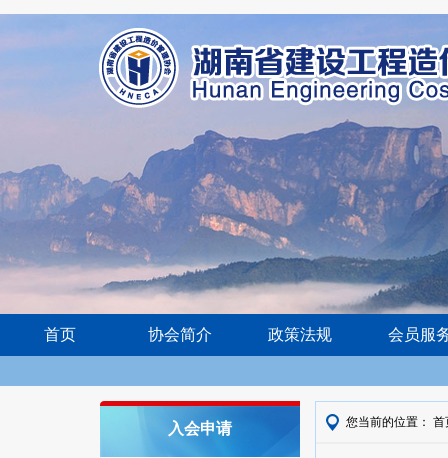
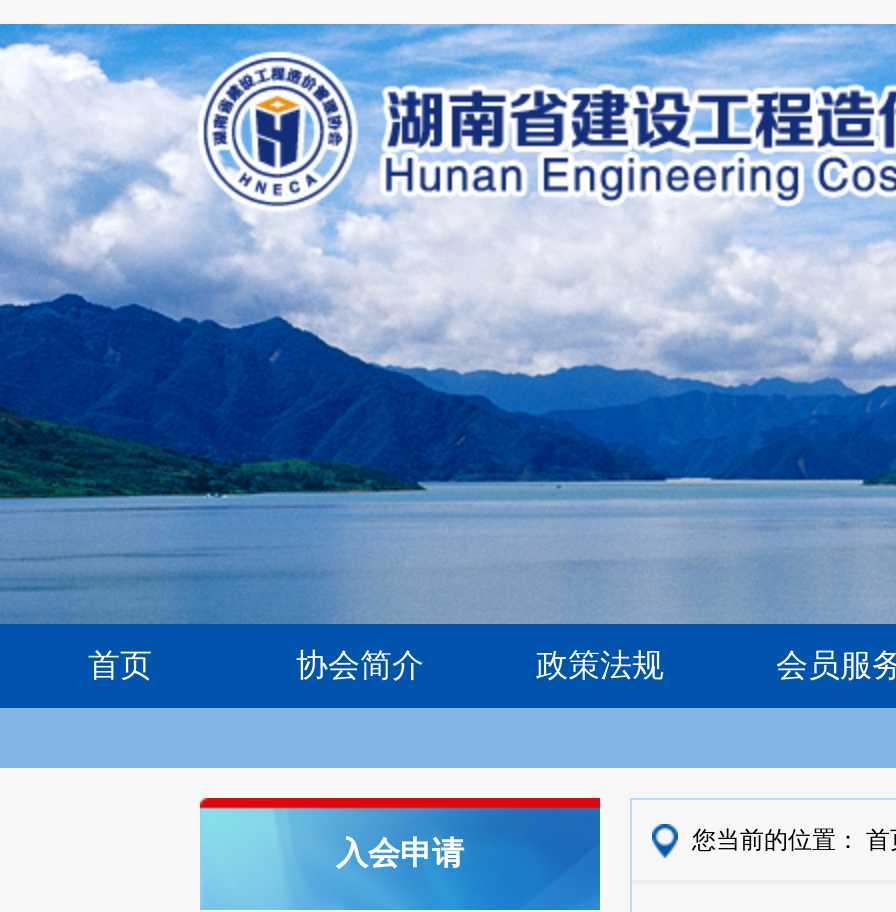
[3,14,445,314] [image] -> [6,24,890,624] [image]

